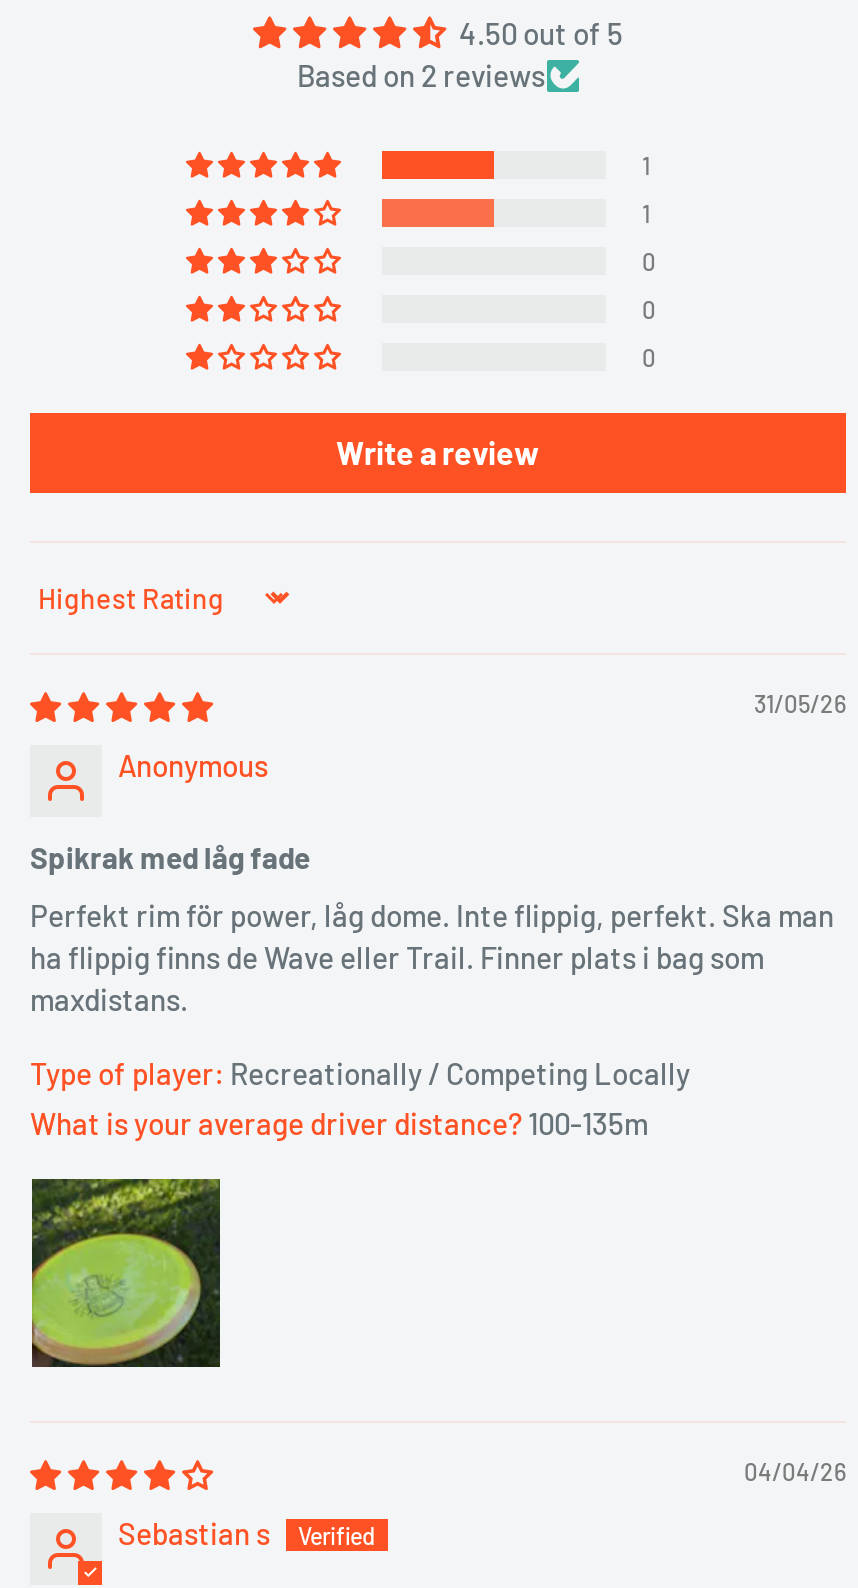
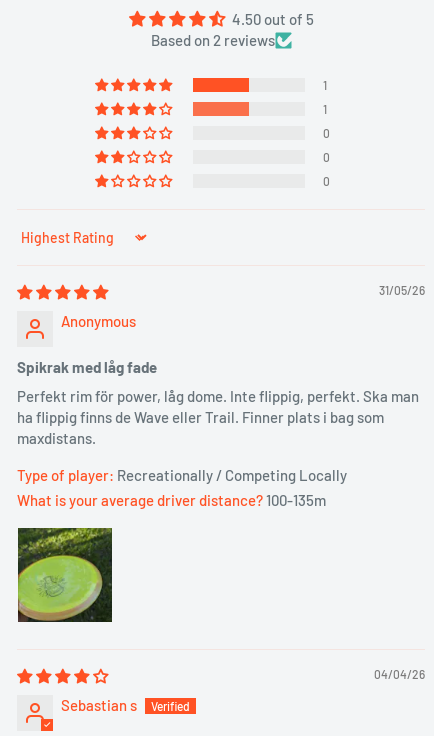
[336,434,540,472] Write a review -> none

